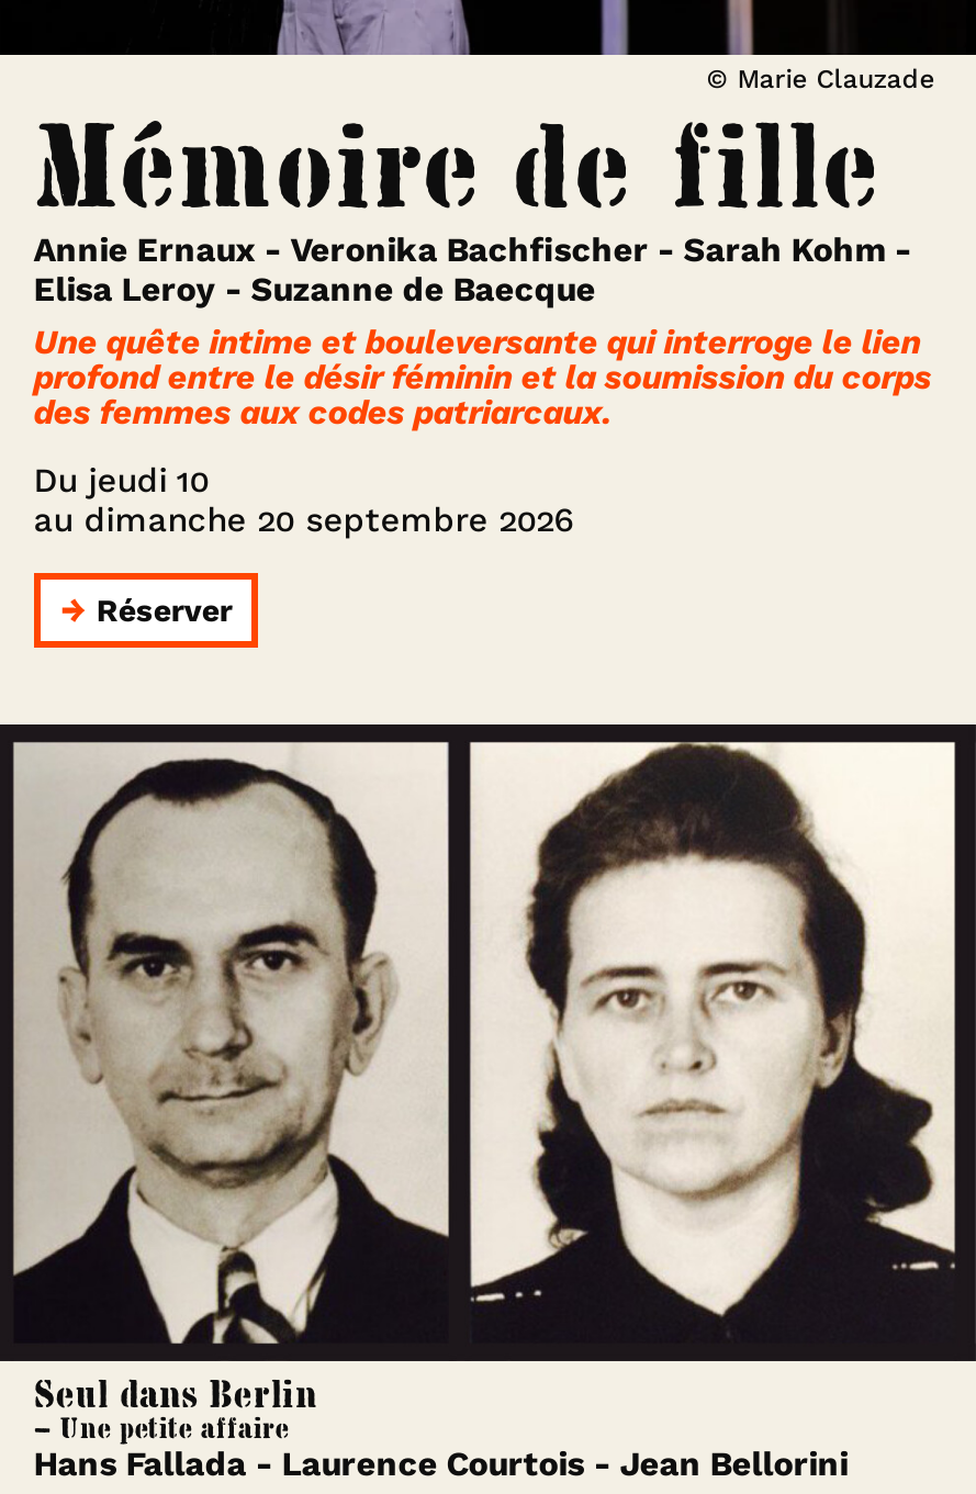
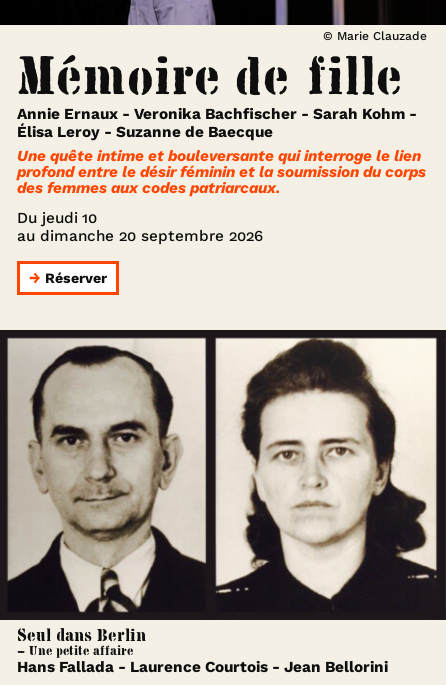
[34,270,596,310] Elisa Leroy - Suzanne de Baecque -> [17,123,273,141] Élisa Leroy - Suzanne de Baecque

